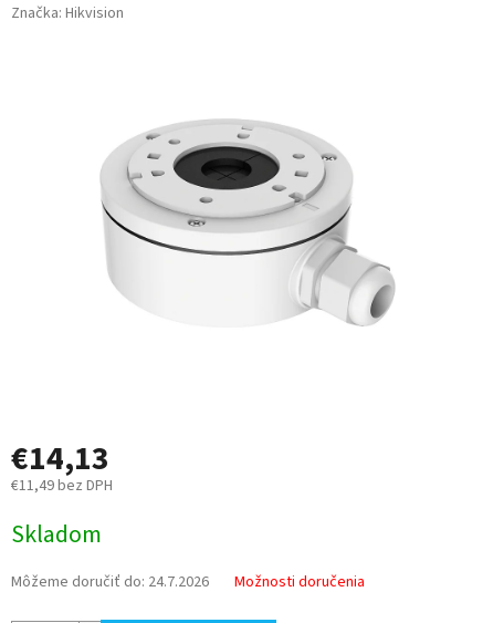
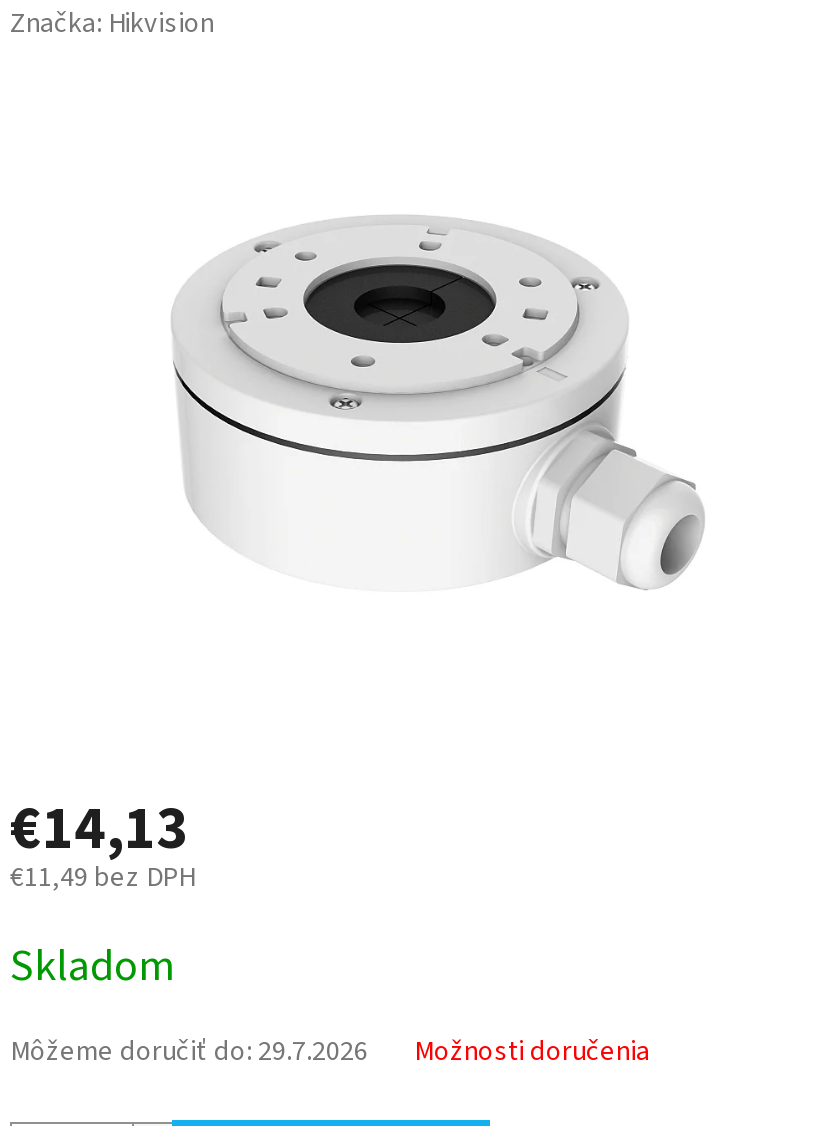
[11,571,209,594] Môžeme doručiť do: 24.7.2026 -> [10,1033,368,1073] Môžeme doručiť do: 29.7.2026

